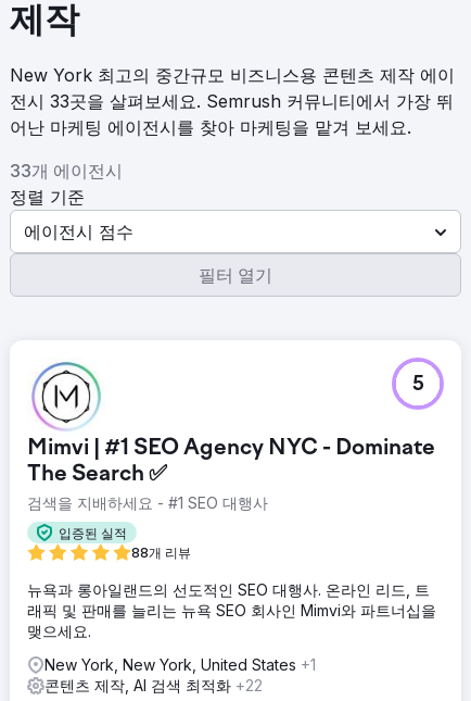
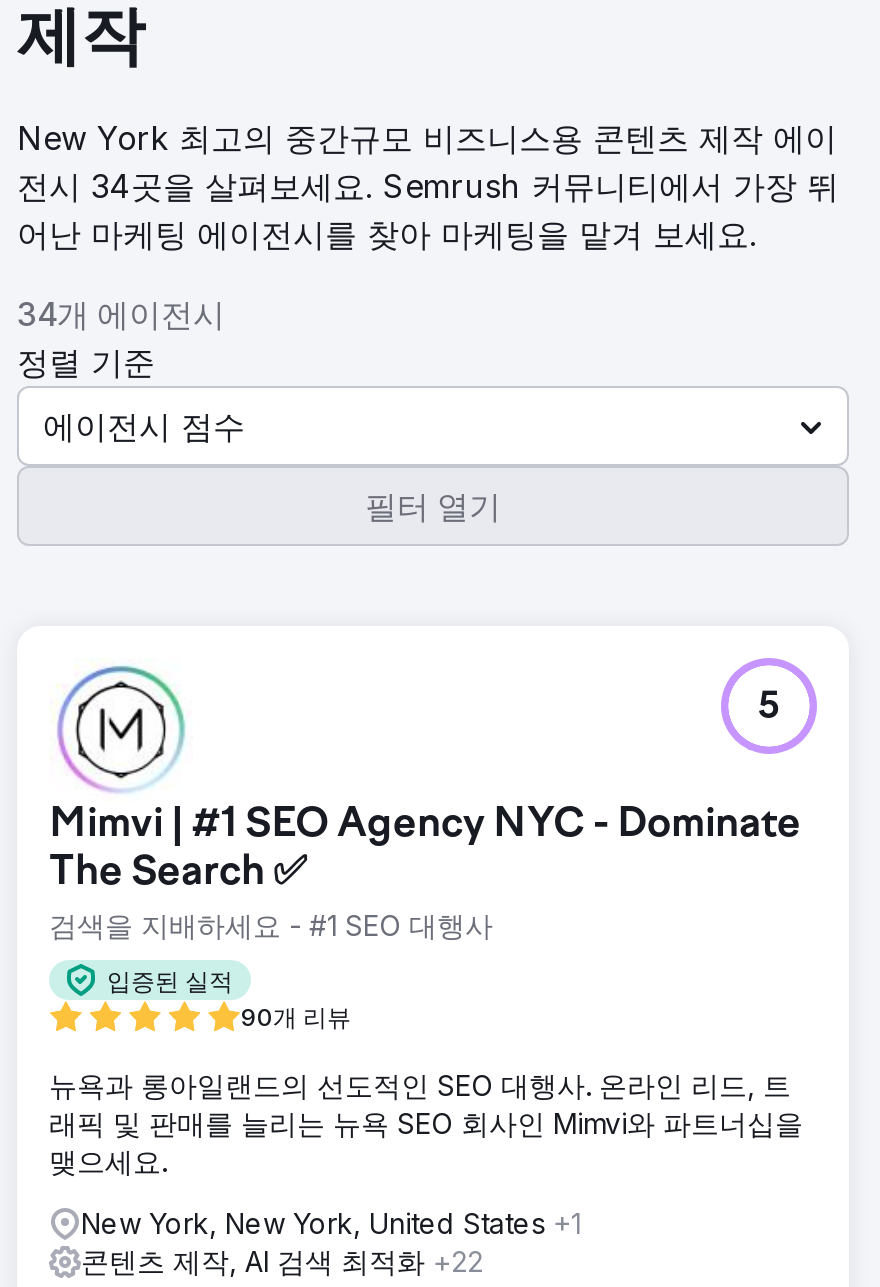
[10,90,454,112] 전시 33곳을 살펴보세요. Semrush 커뮤니티에서 가장 뛰 -> [17,166,839,206] 전시 34곳을 살펴보세요. Semrush 커뮤니티에서 가장 뛰
[10,160,123,181] 33개 에이전시 -> [17,294,225,334] 34개 에이전시
[131,544,191,561] 88개 리뷰 -> [241,1002,351,1032] 90개 리뷰

